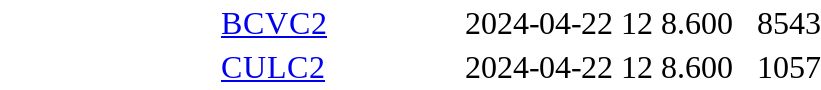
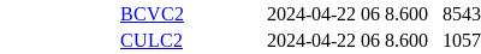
[465,7,821,41] 2024-04-22 12 8.600 8543 -> [267,4,481,24] 2024-04-22 06 8.600 8543
[465,51,733,85] 2024-04-22 12 8.600 -> [267,30,428,51] 2024-04-22 06 8.600

